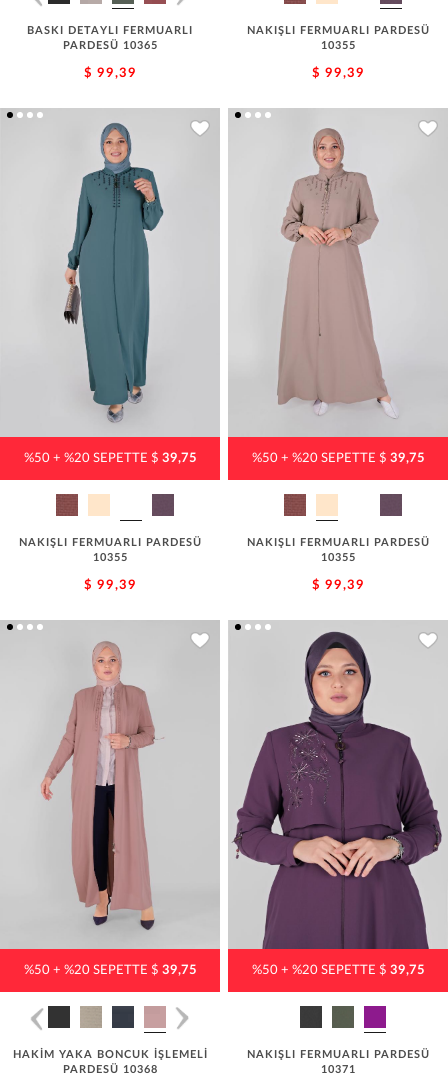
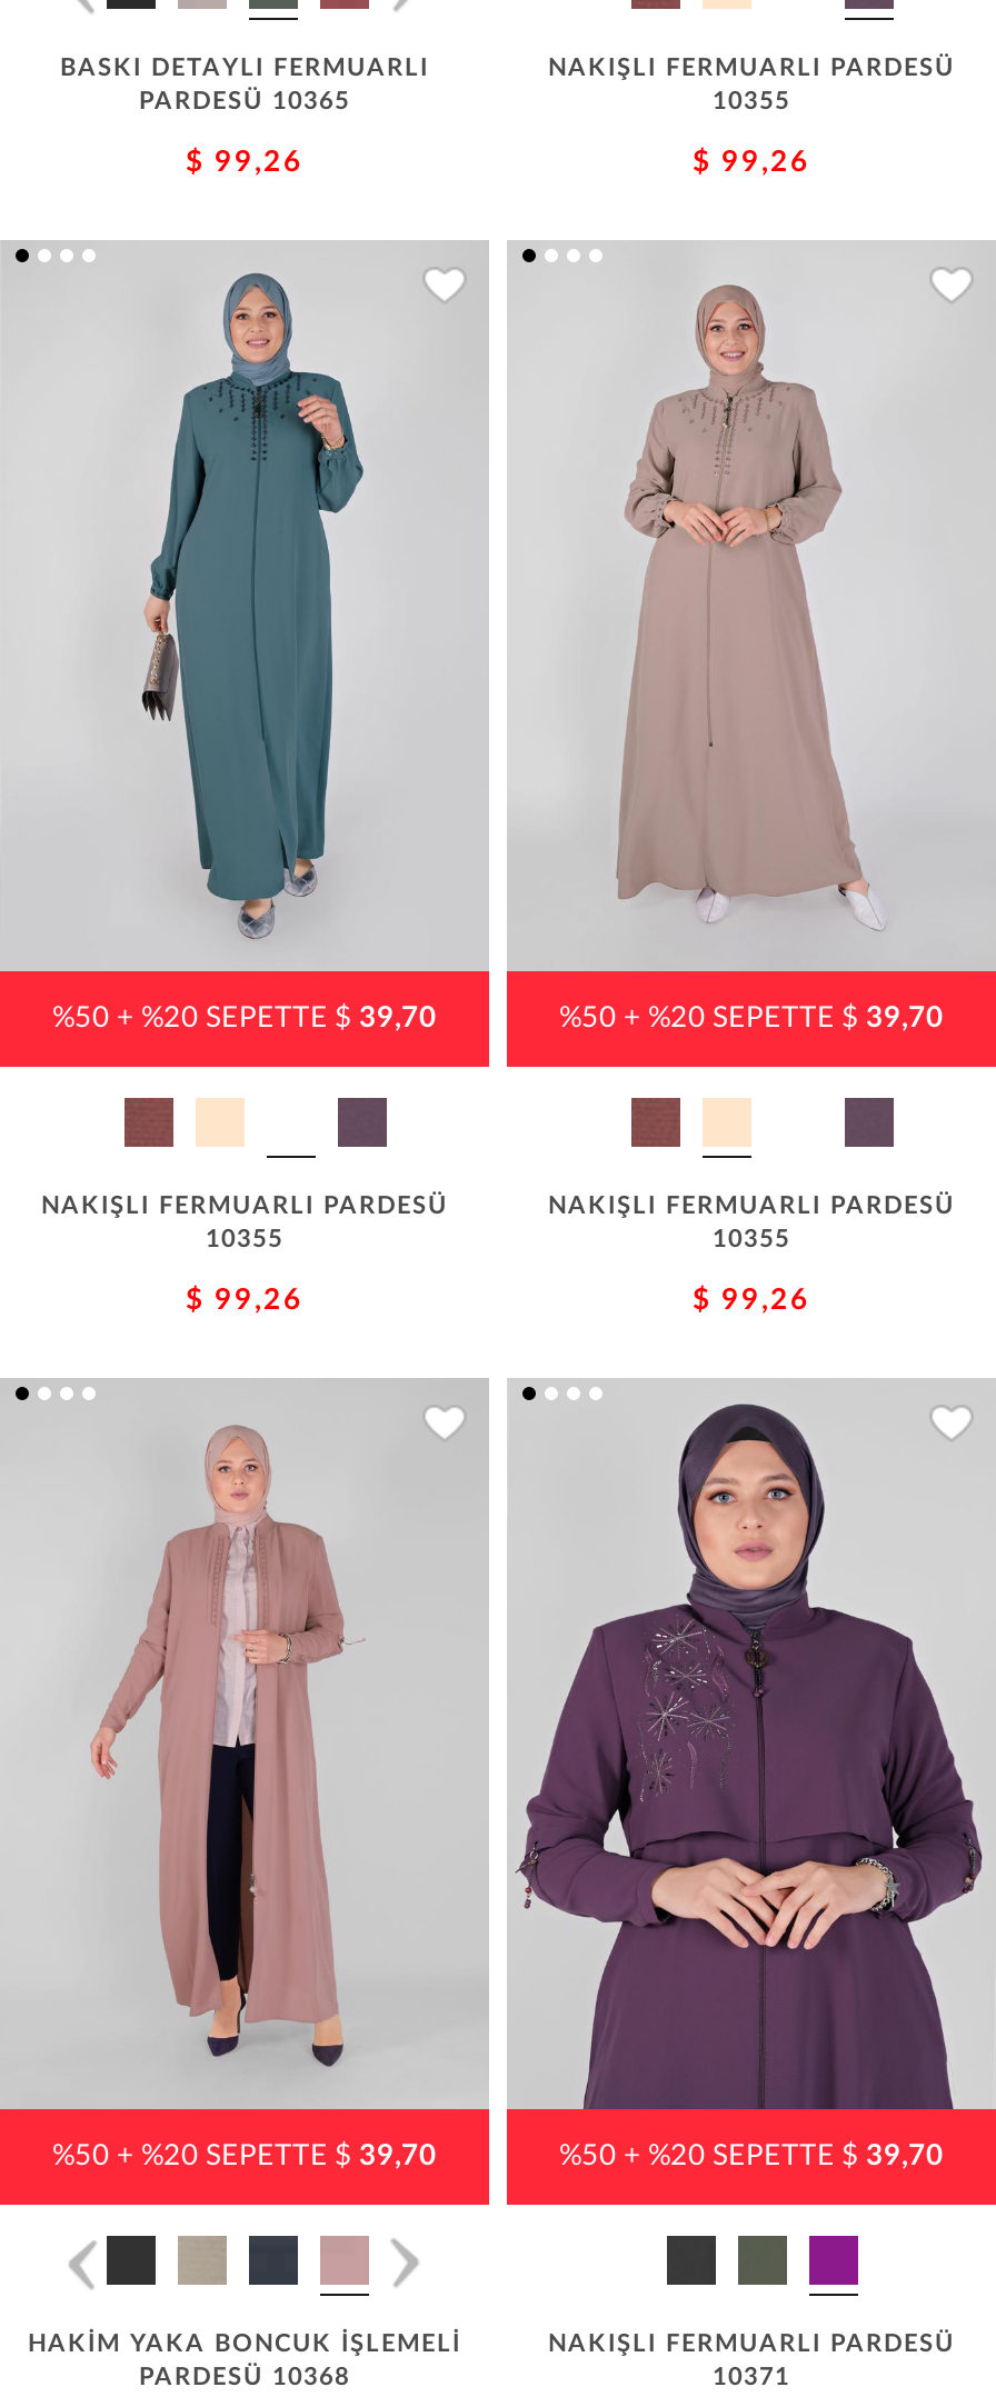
[83,67,136,80] $ 99,39 -> [186,150,303,178] $ 99,26
[311,67,364,80] $ 99,39 -> [693,150,810,178] $ 99,26
[23,452,196,465] %50 + %20 SEPETTE $39,75 -> [52,1005,437,1034] %50 + %20 SEPETTE $39,70
[251,452,424,465] %50 + %20 SEPETTE $39,75 -> [559,1005,944,1034] %50 + %20 SEPETTE $39,70
[83,579,136,592] $ 99,39 -> [186,1287,303,1316] $ 99,26
[311,579,364,592] $ 99,39 -> [693,1287,810,1316] $ 99,26
[23,964,196,977] %50 + %20 SEPETTE $39,75 -> [52,2143,437,2171] %50 + %20 SEPETTE $39,70
[251,964,424,977] %50 + %20 SEPETTE $39,75 -> [559,2143,944,2171] %50 + %20 SEPETTE $39,70

